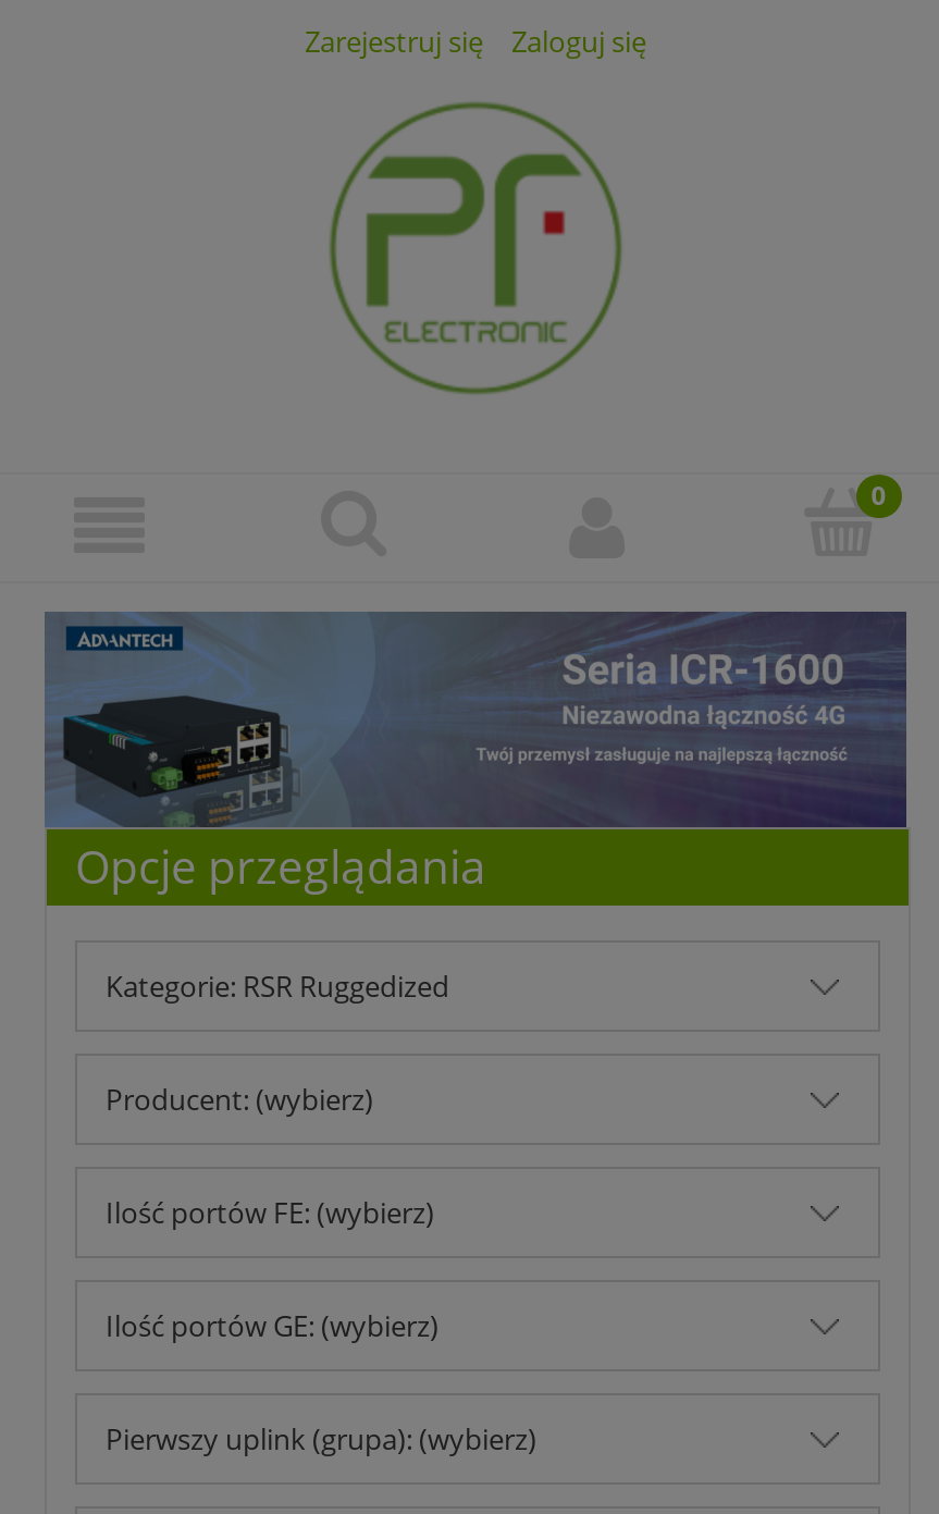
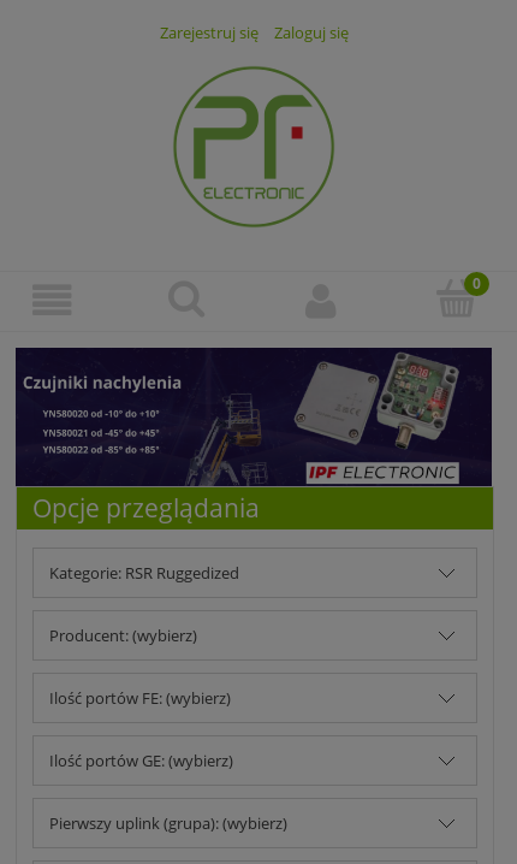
[45,610,906,829] [image] -> [14,347,492,487] [image]

